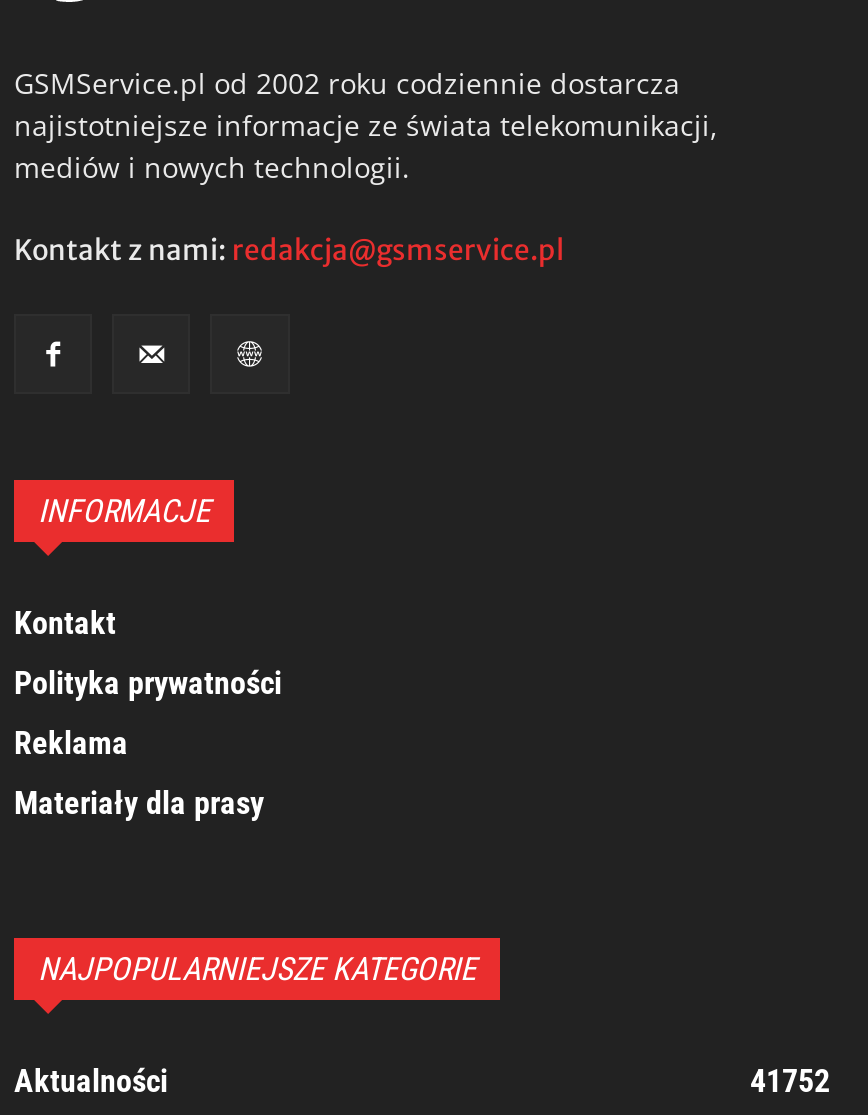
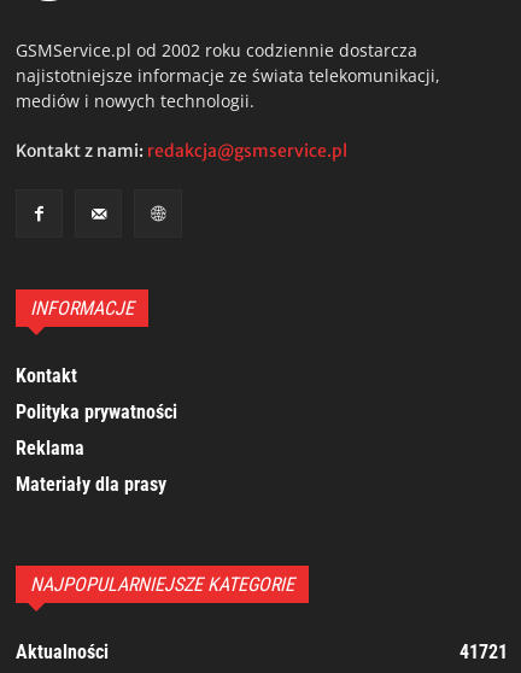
[750,1061,830,1099] 41752 -> [459,640,508,663] 41721

